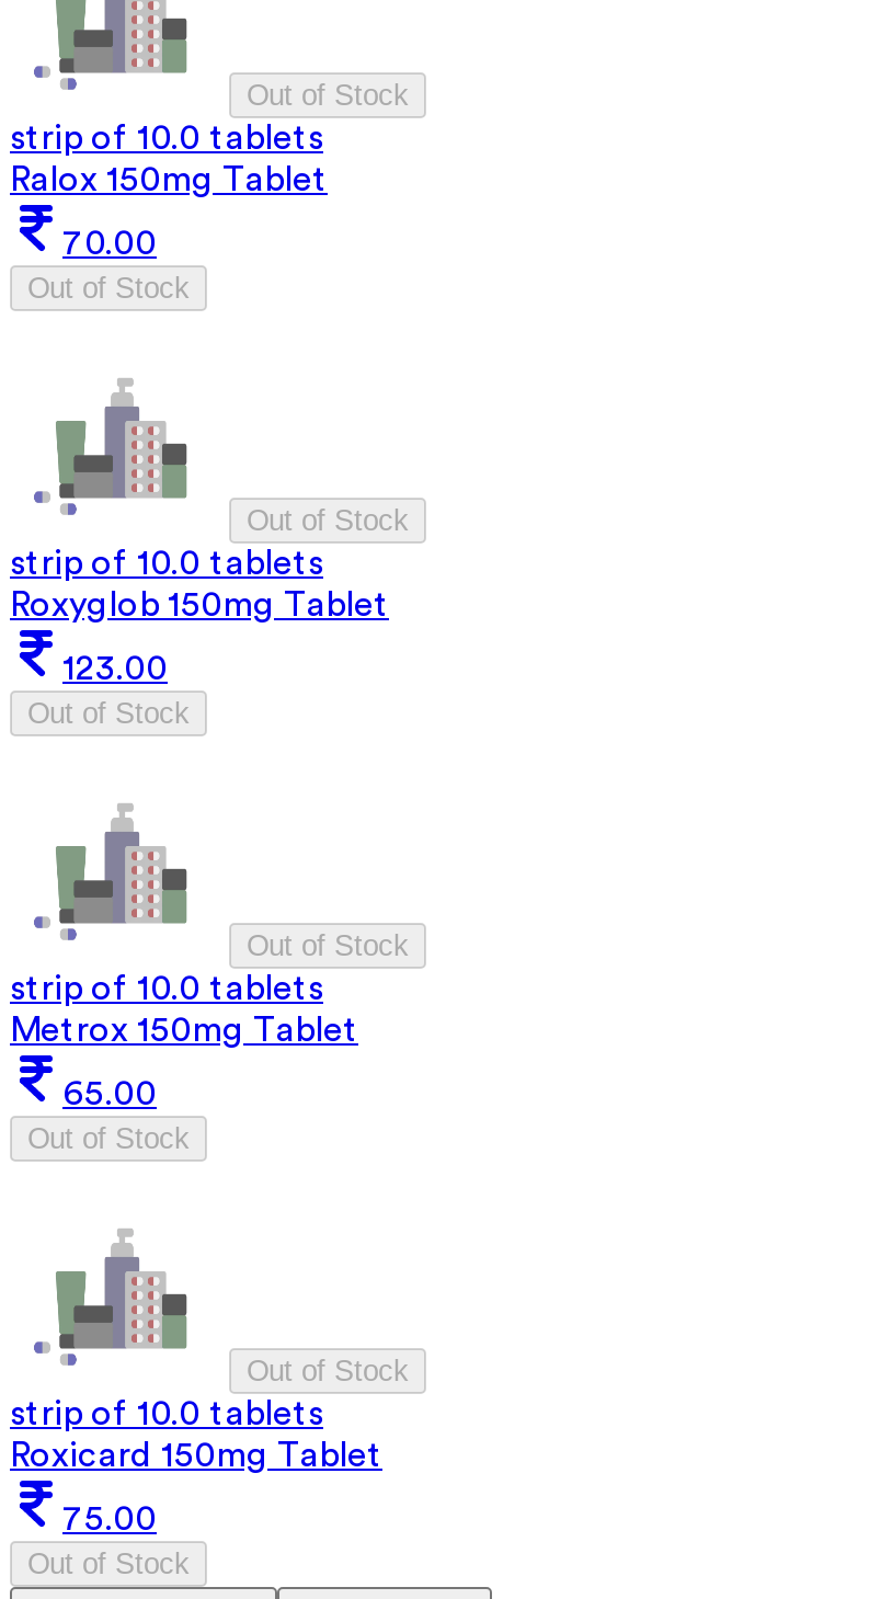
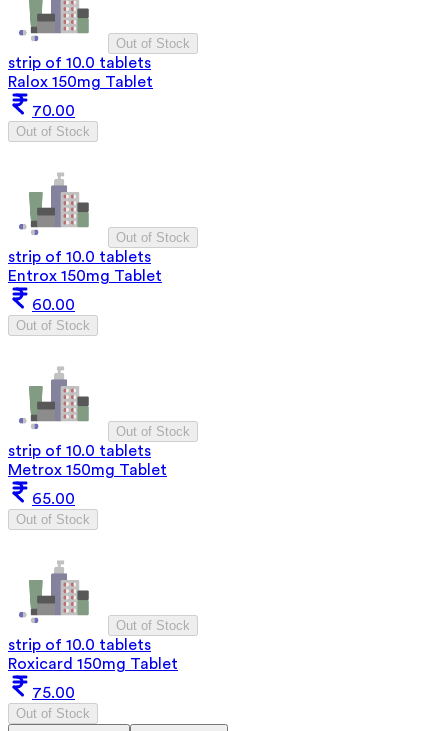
[10,587,389,622] Roxyglob 150mg Tablet -> [8,268,162,284] Entrox 150mg Tablet
[62,650,168,685] 123.00 -> [32,297,75,313] 60.00

